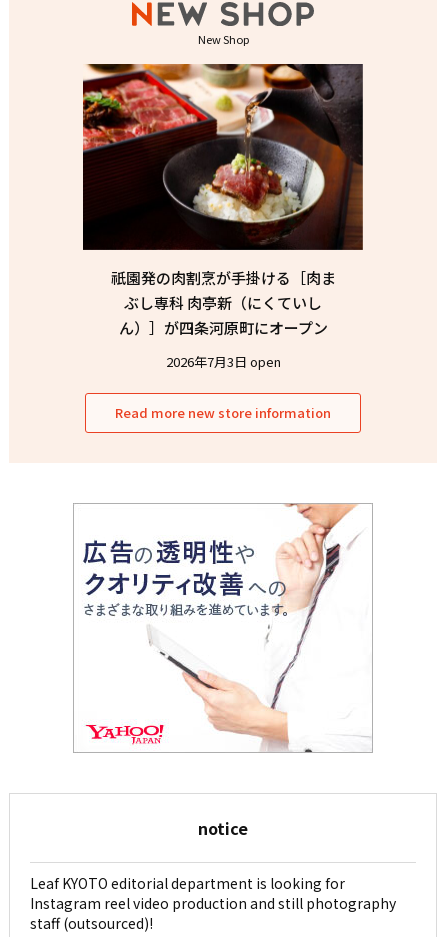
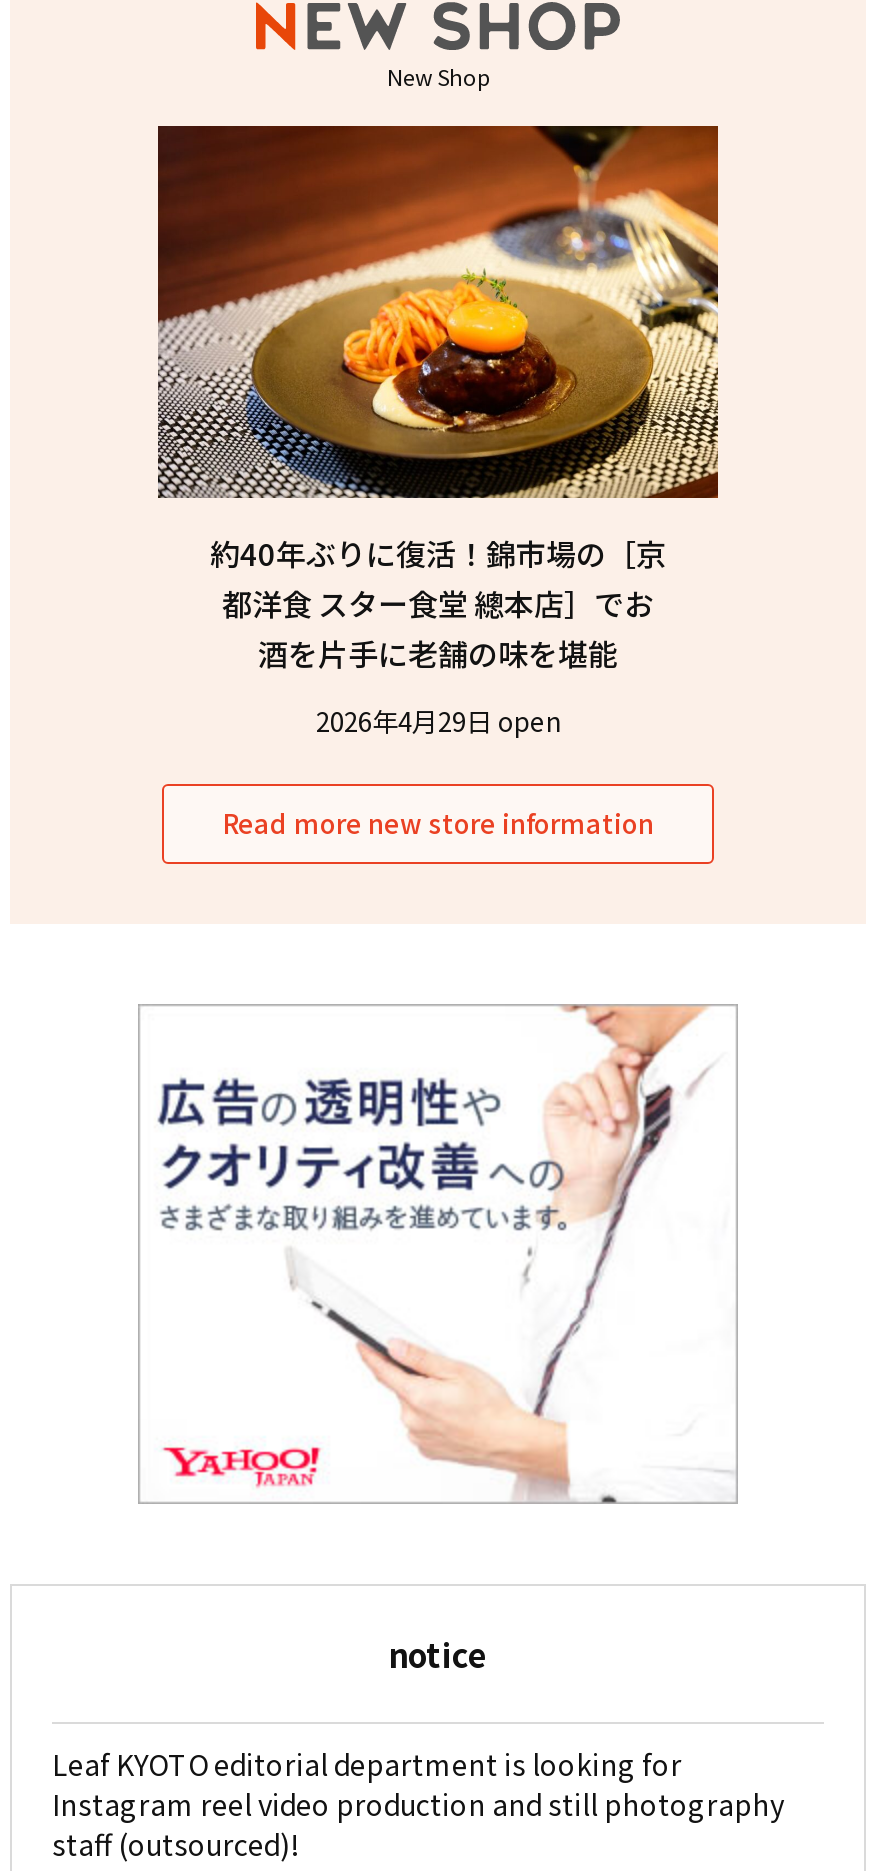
[82,63,364,338] [image] | 祇園発の肉割烹が手掛ける［肉ま | ぶし専科 肉亭新（にくていし | ん）］が四条河原町にオープン -> [156,124,720,674] [image] | 約40年ぶりに復活！錦市場の［京 | 都洋食 スター食堂 總本店］でお | 酒を片手に老舗の味を堪能
[165,352,280,371] 2026年7月3日 open -> [316,702,560,740] 2026年4月29日 open

